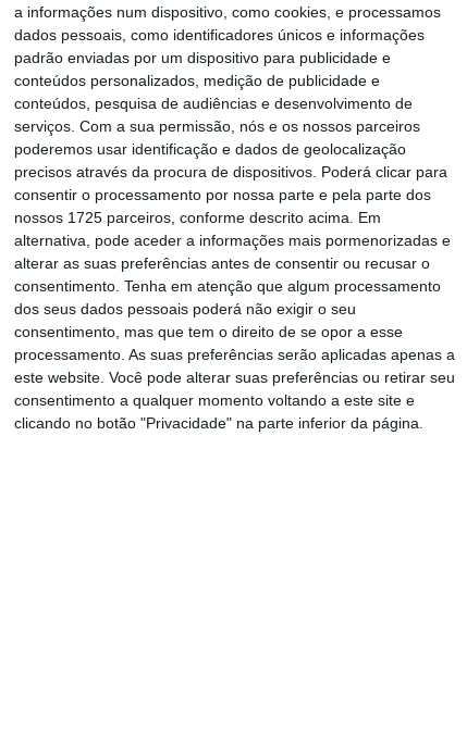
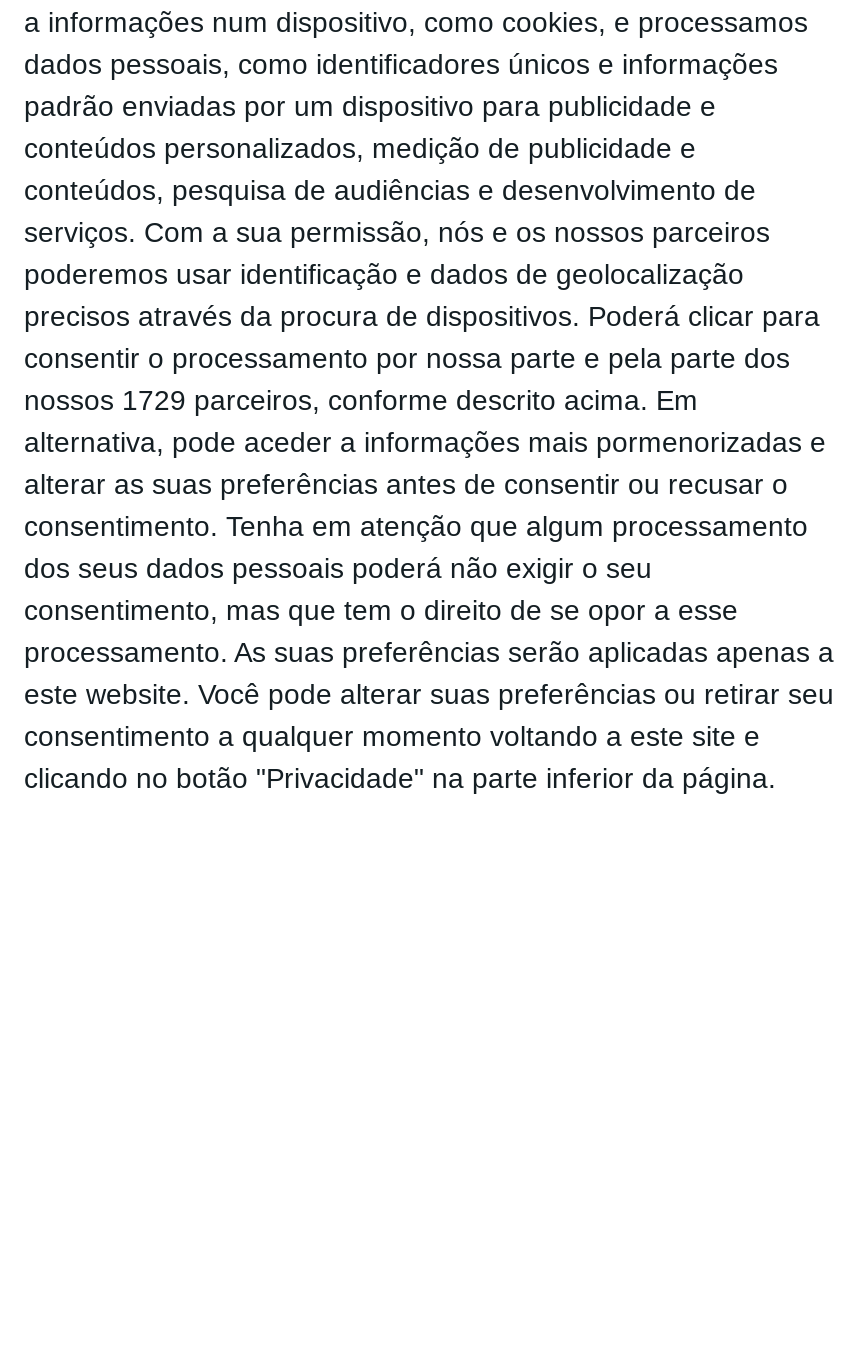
[14,209,381,226] nossos 1725 parceiros, conforme descrito acima. Em -> [24,385,698,417] nossos 1729 parceiros, conforme descrito acima. Em

